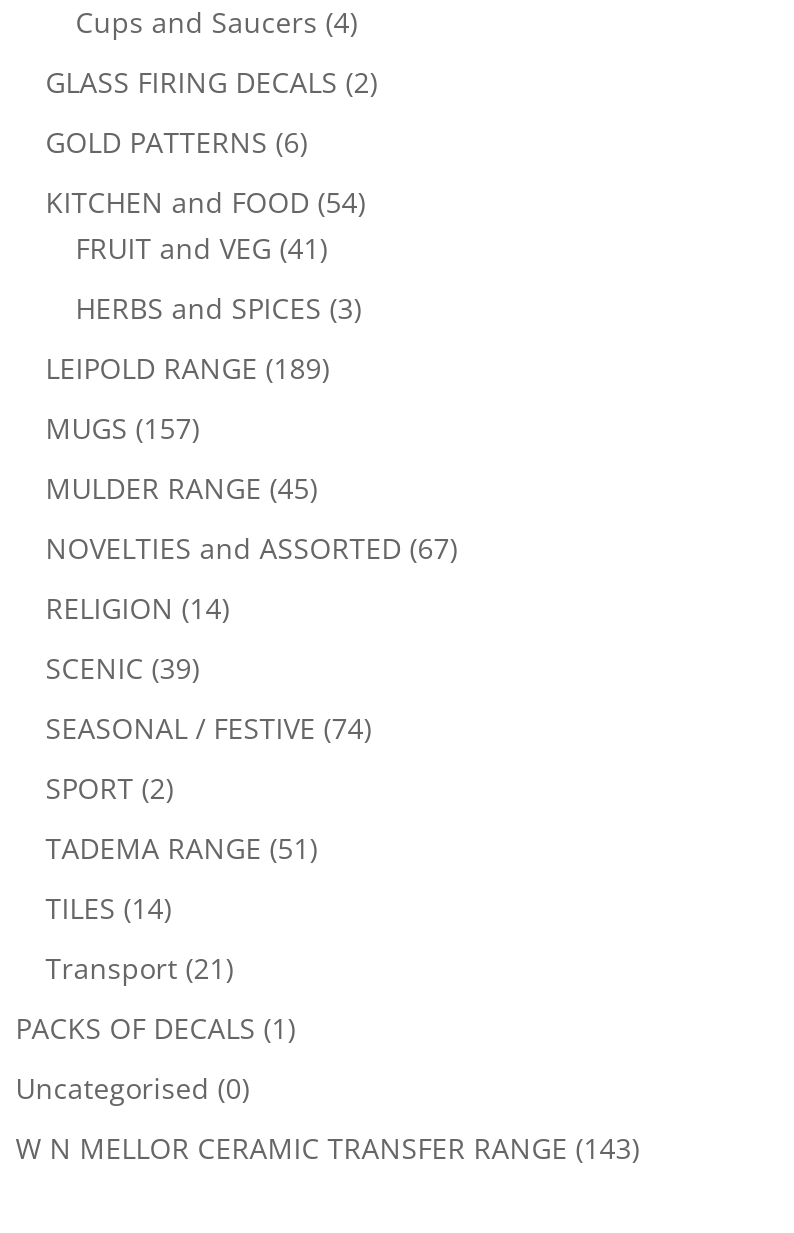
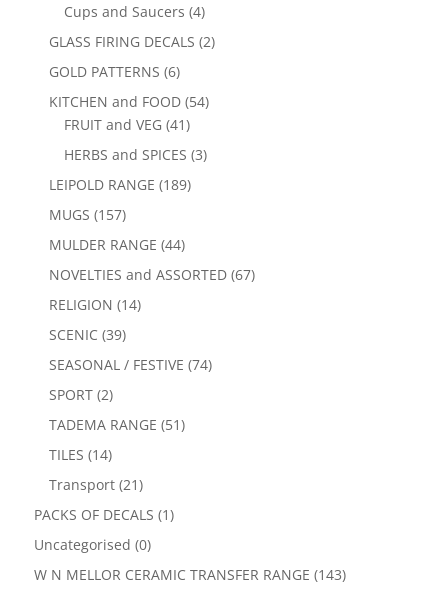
[46,470,318,508] MULDER RANGE (45) -> [49,235,185,254] MULDER RANGE (44)

